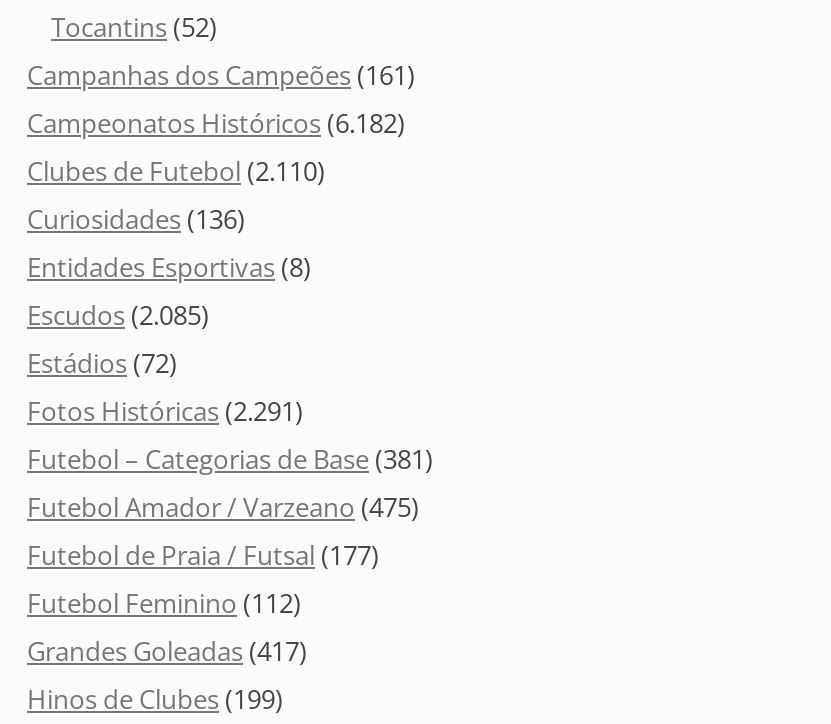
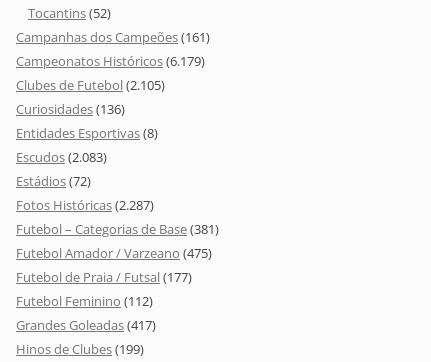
[27,104,405,140] Campeonatos Históricos (6.182) -> [16,52,205,70] Campeonatos Históricos (6.179)
[27,152,325,188] Clubes de Futebol (2.110) -> [16,76,165,94] Clubes de Futebol (2.105)
[27,296,209,332] Escudos (2.085) -> [16,148,107,166] Escudos (2.083)
[27,392,303,428] Fotos Históricas (2.291) -> [16,196,154,214] Fotos Históricas (2.287)

